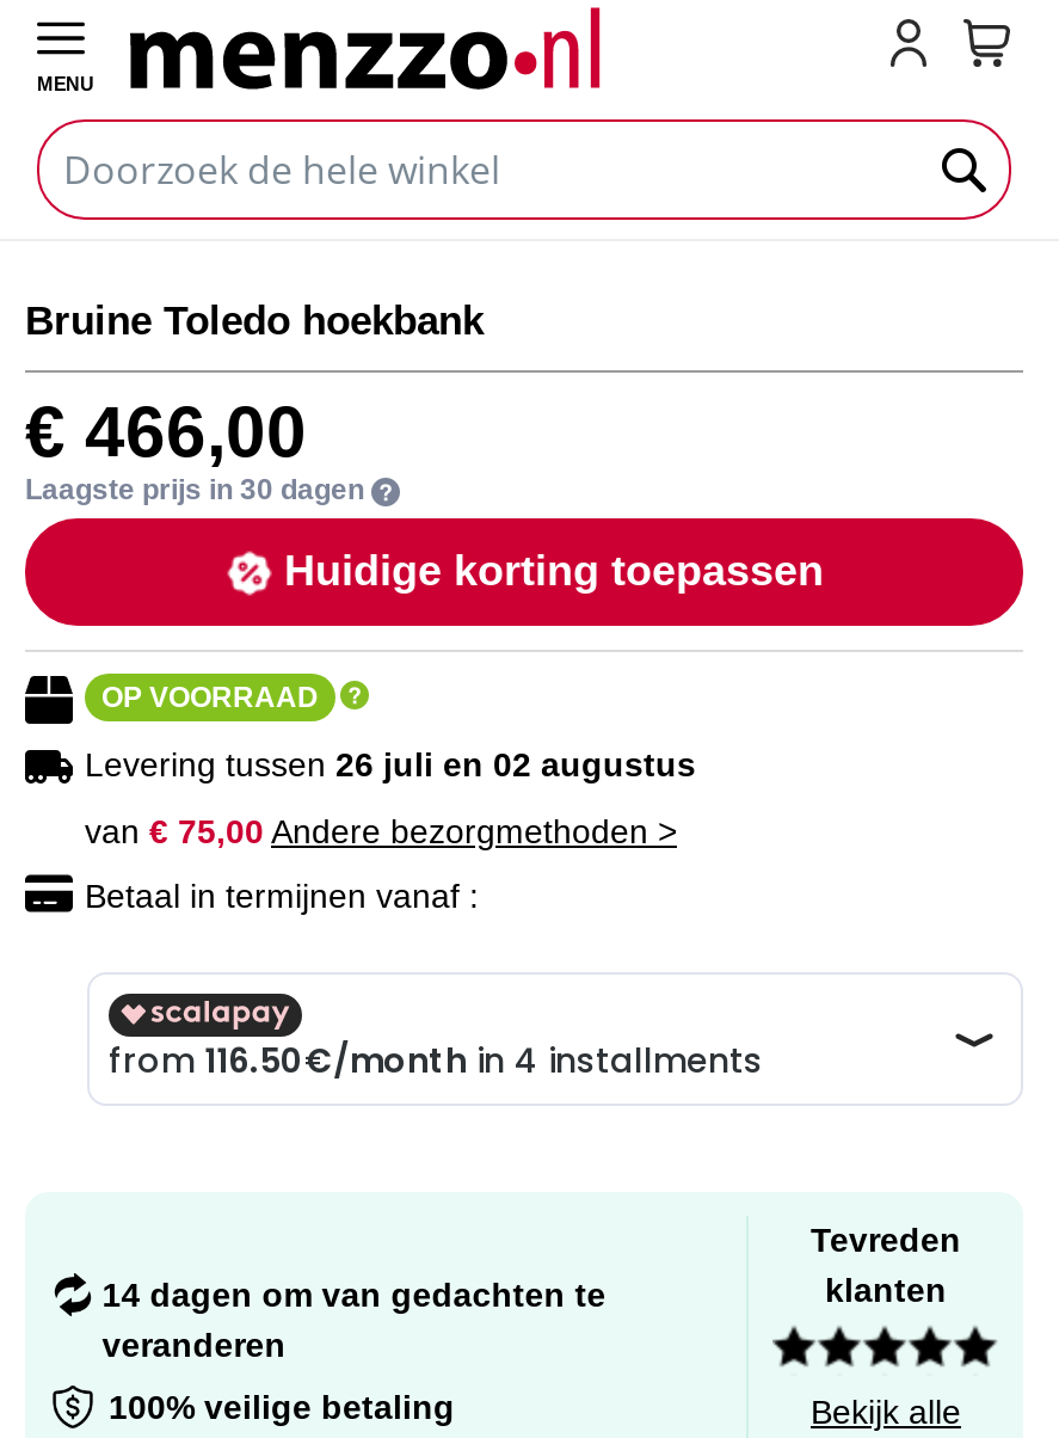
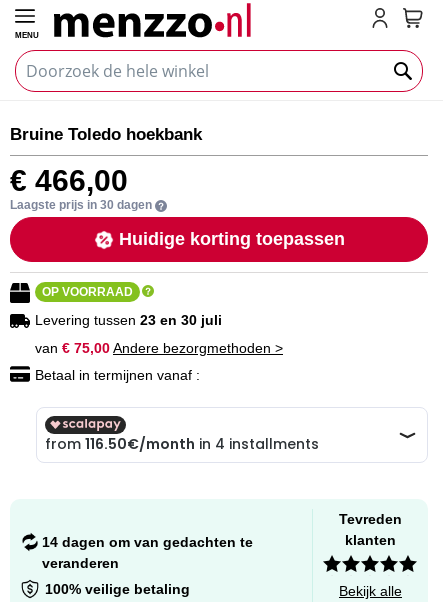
[85,745,696,783] Levering tussen 26 juli en 02 augustus -> [35,312,222,328] Levering tussen 23 en 30 juli

